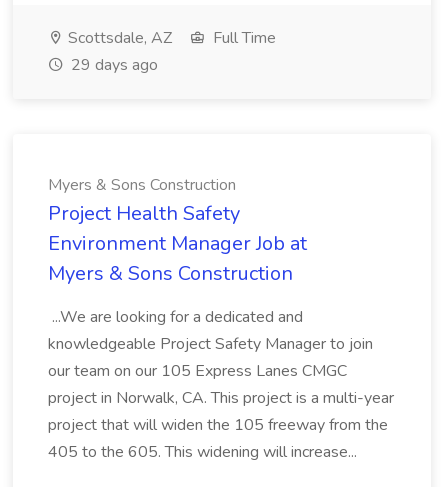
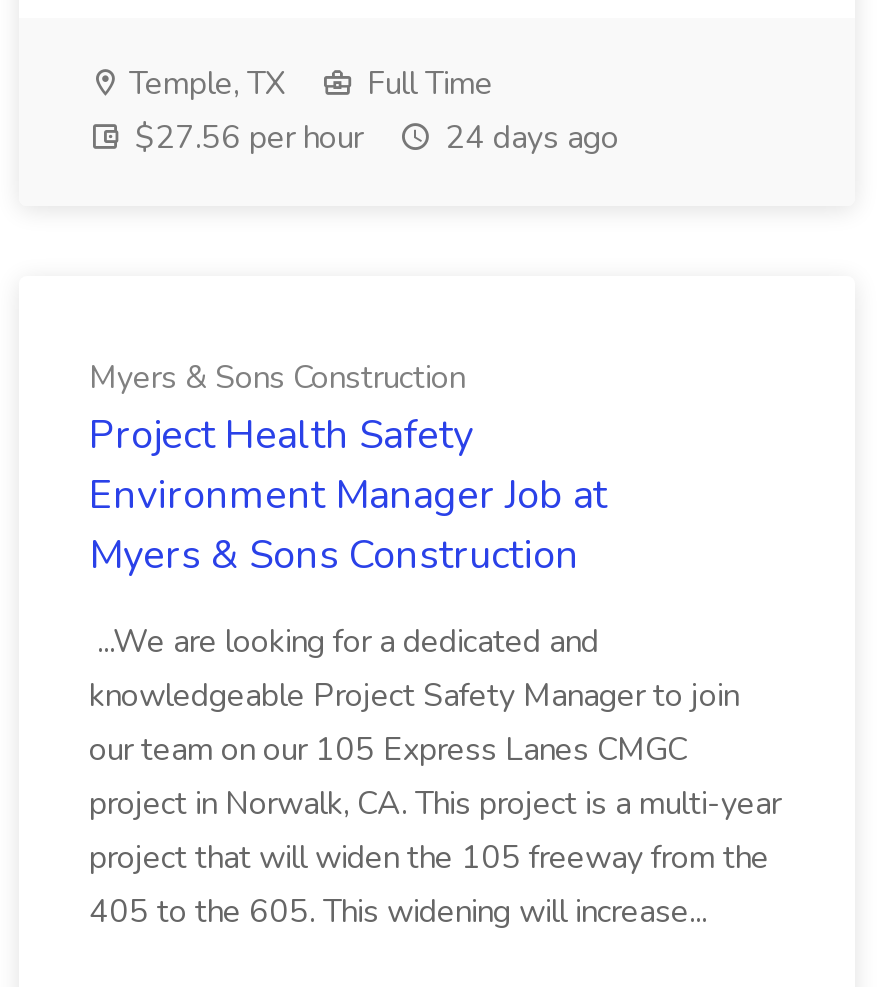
[64,27,172,49] Scottsdale, AZ -> [121,62,285,106] Temple, TX
[67,54,158,76] 29 days ago -> [127,116,619,160] $27.56 per hour | 24 days ago

